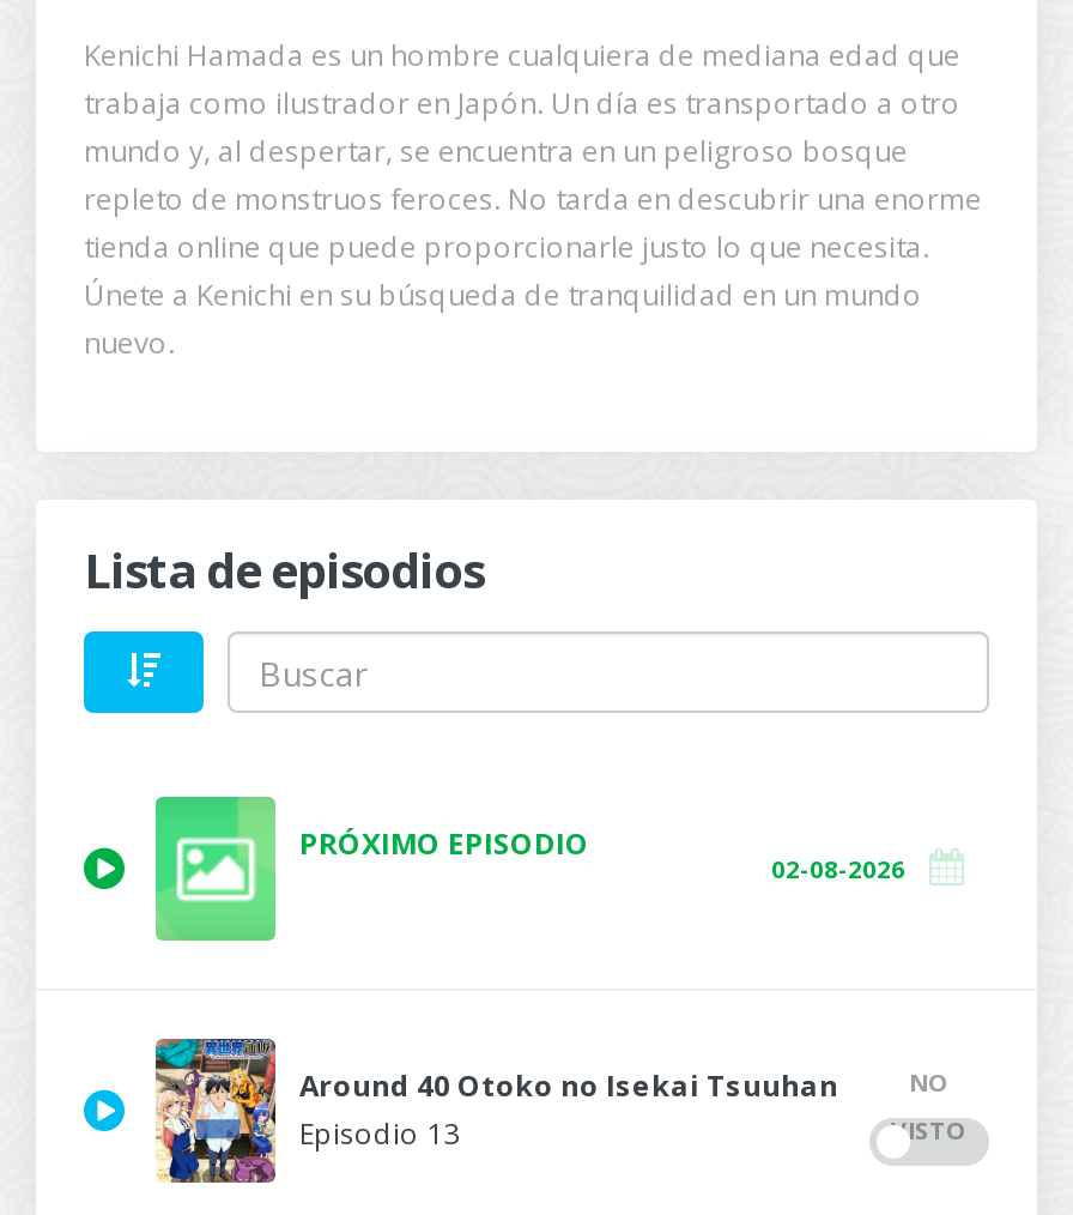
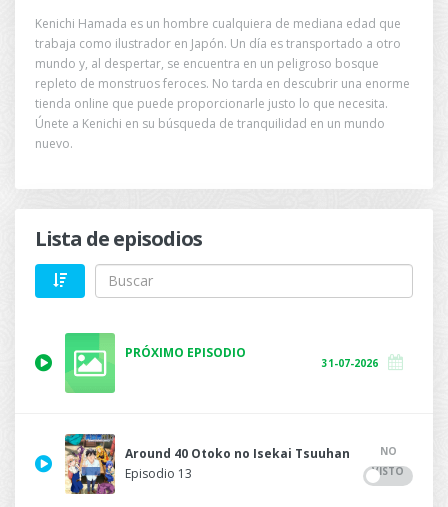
[771,853,905,887] 02-08-2026 -> [322,356,378,370] 31-07-2026

